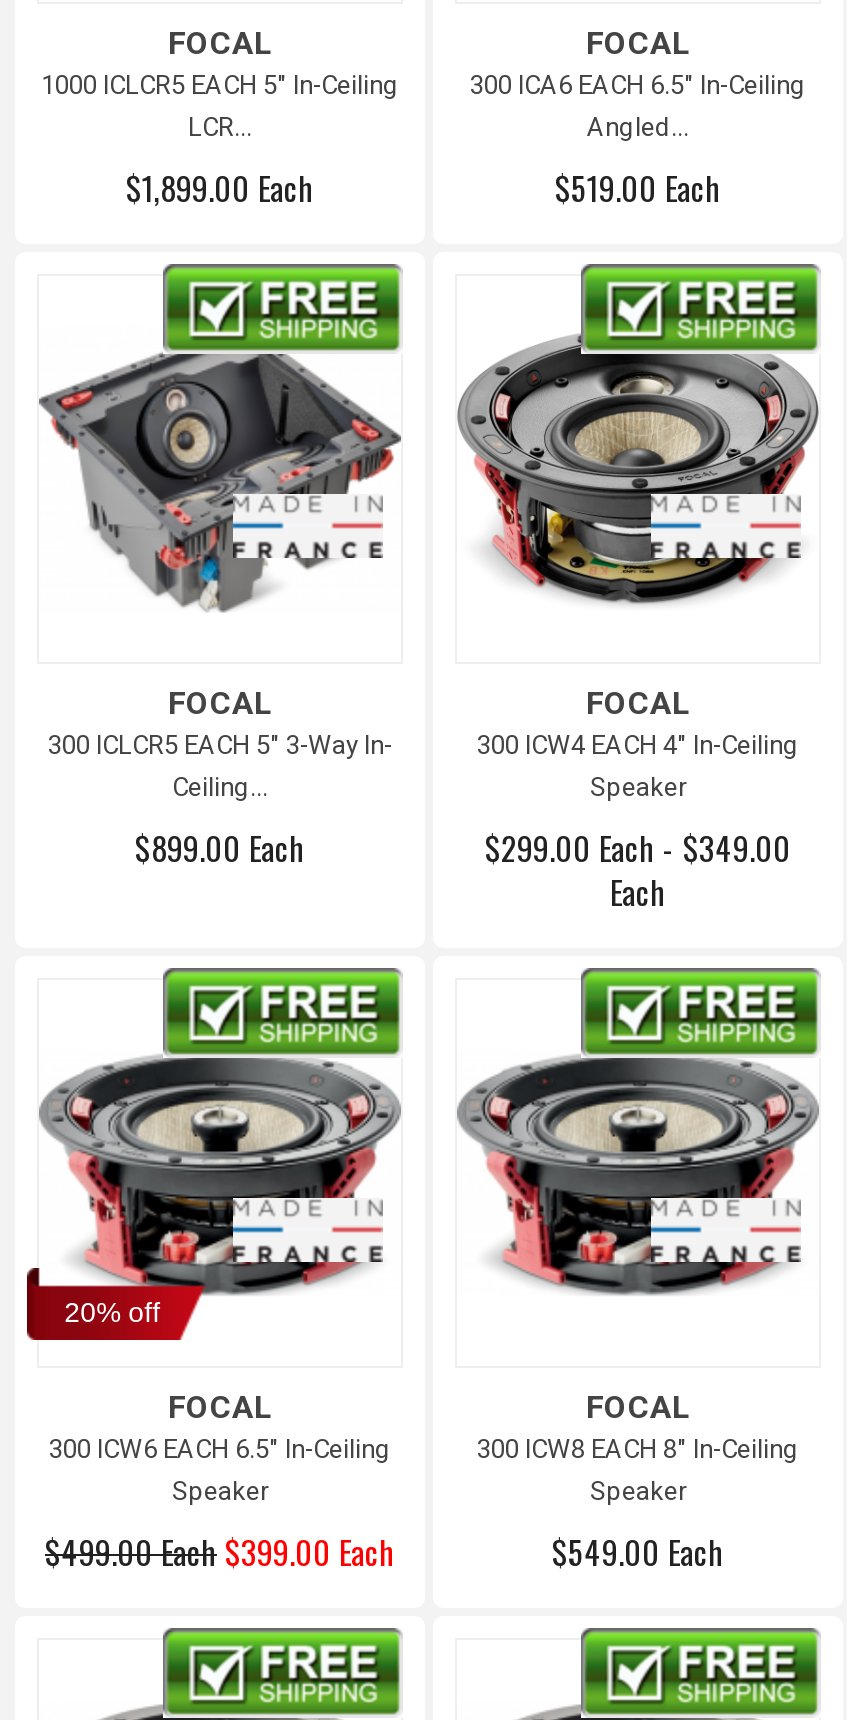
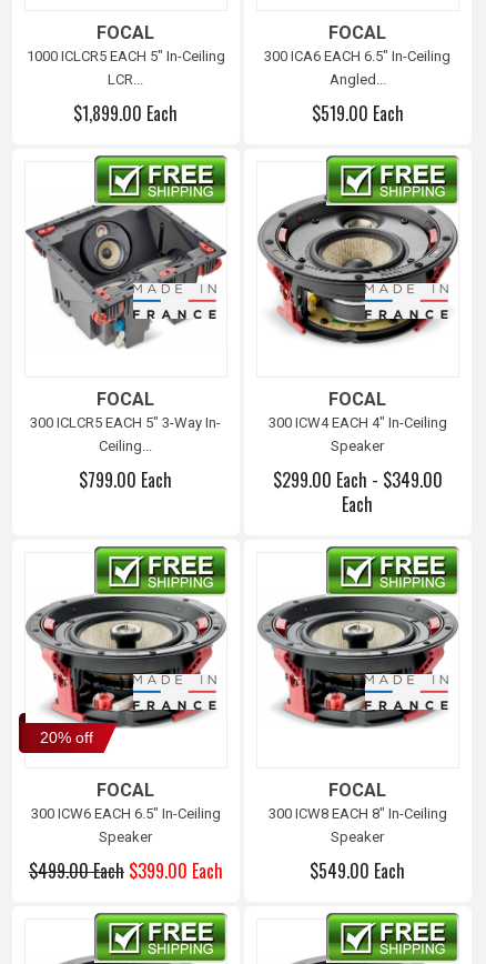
[135,823,305,871] $899.00 Each -> [79,466,173,493] $799.00 Each

